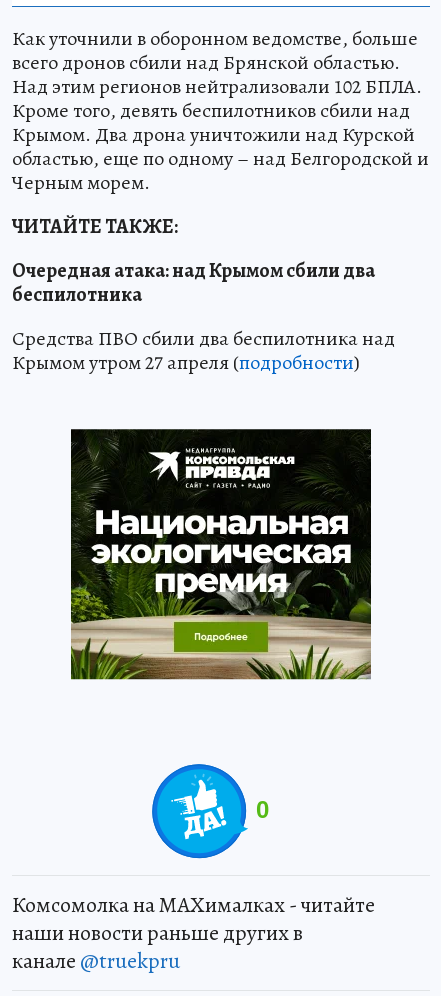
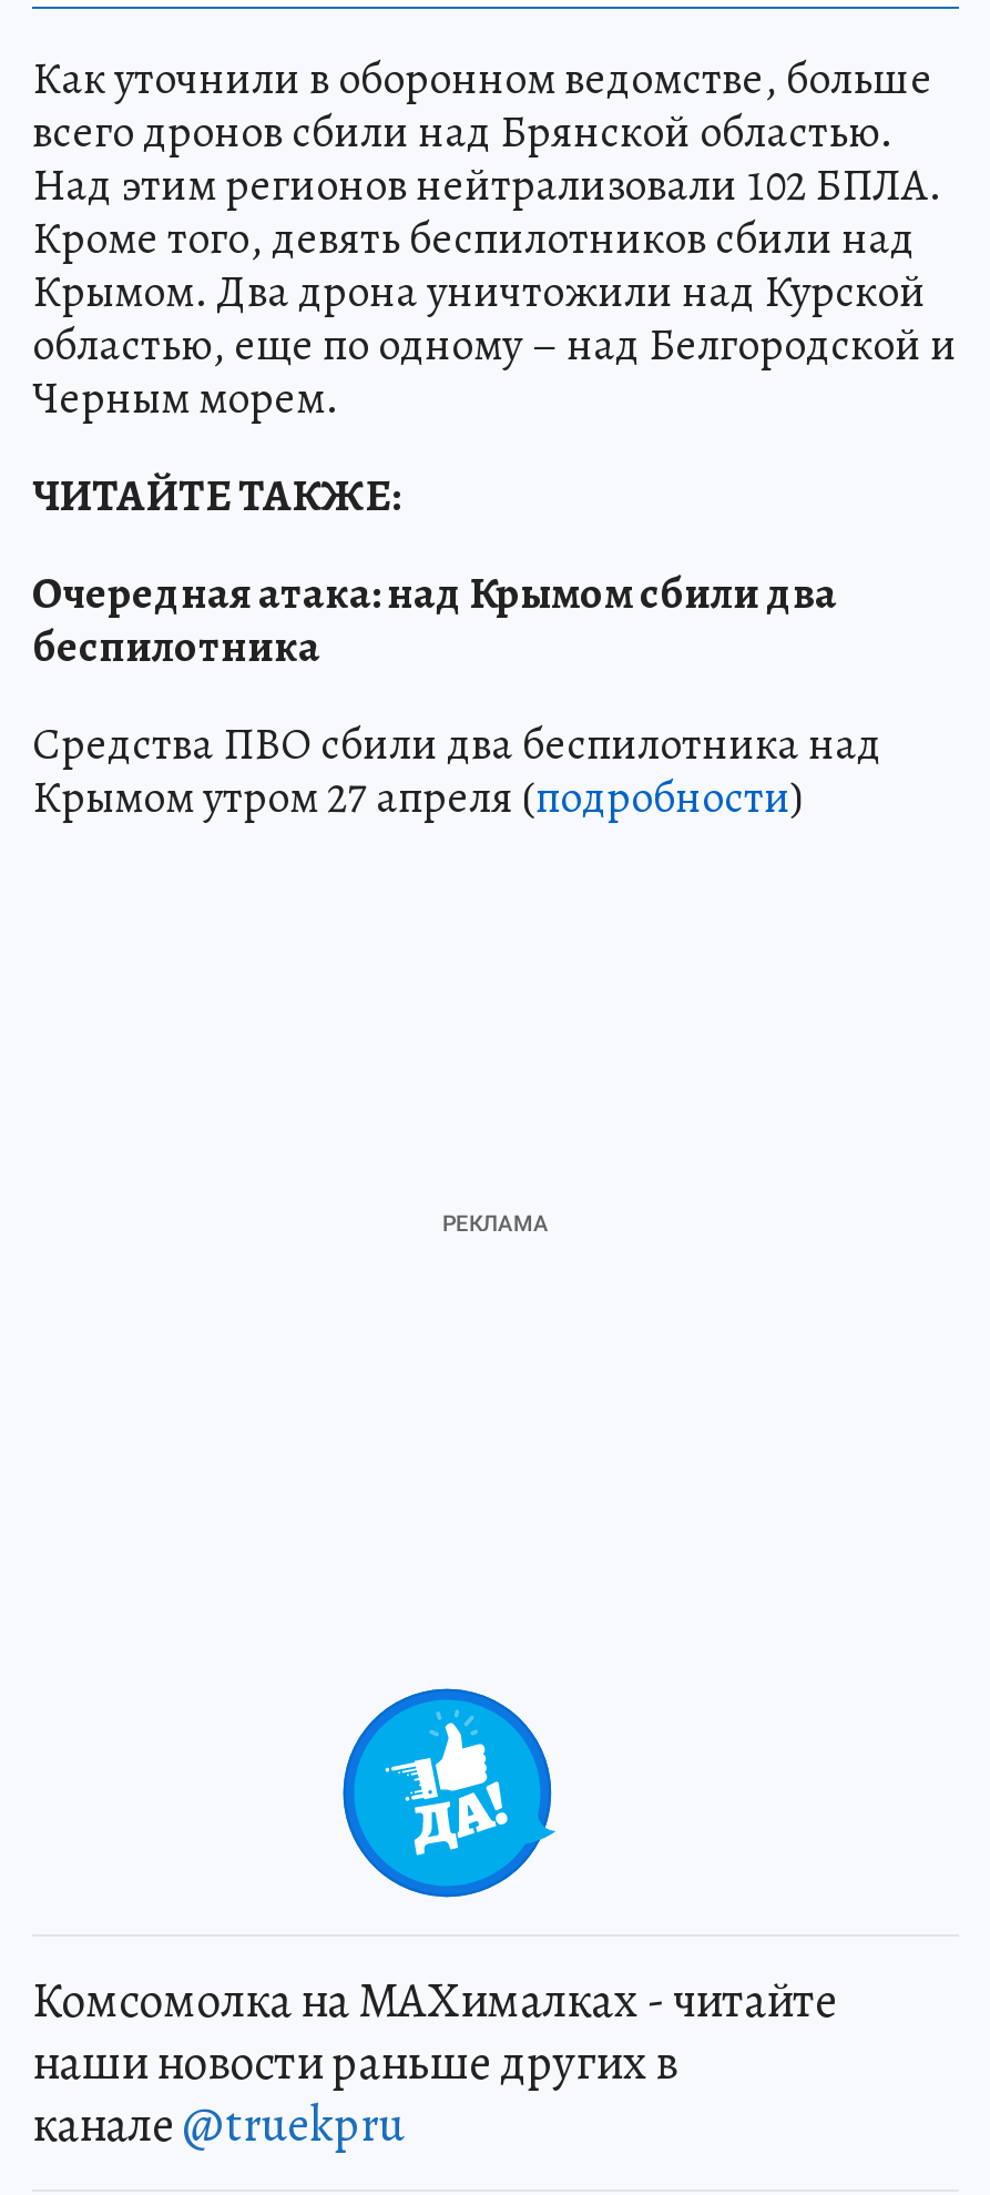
[70,428,372,680] [image] -> none
[255,796,268,824] 0 -> none

